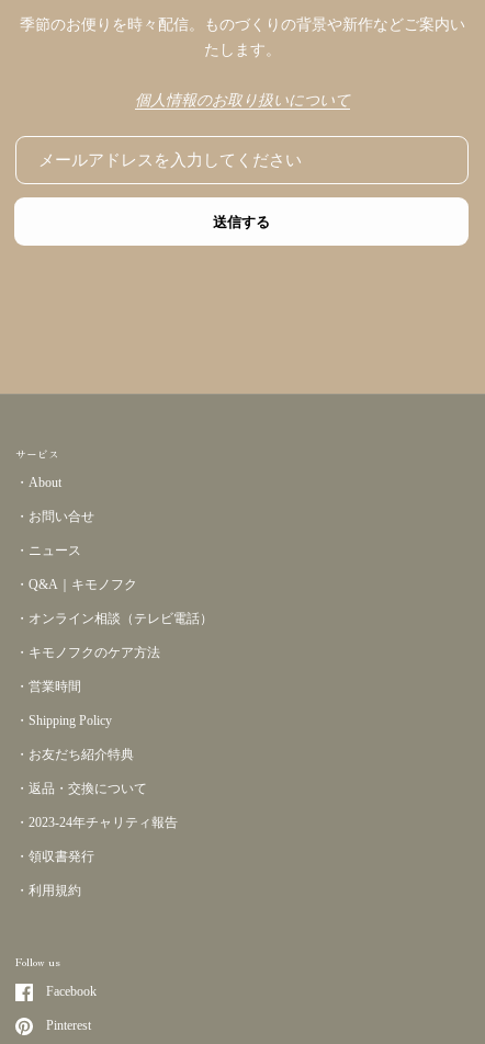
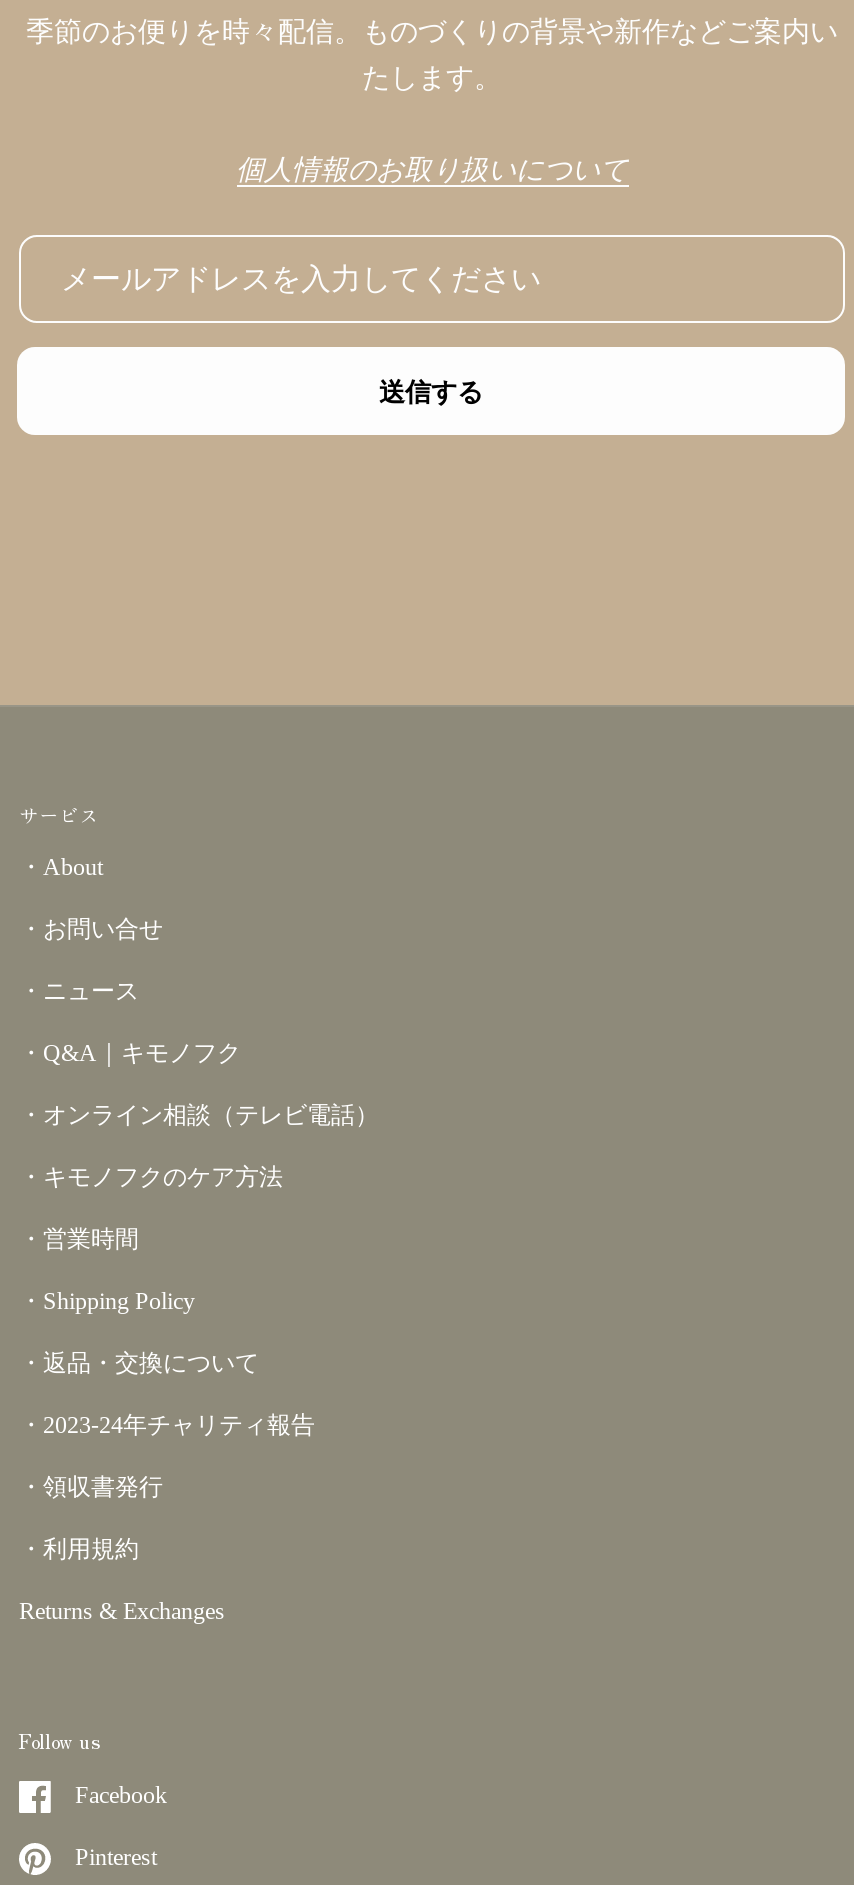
[15,747,134,762] ・お友だち紹介特典 -> none
moved [15,781,178,898] -> [19,1349,315,1563]: ・返品・交換について | ・2023-24年チャリティ報告 | ・領収書発行 | ・利用規約
none -> [19,1597,225,1625] Returns & Exchanges

